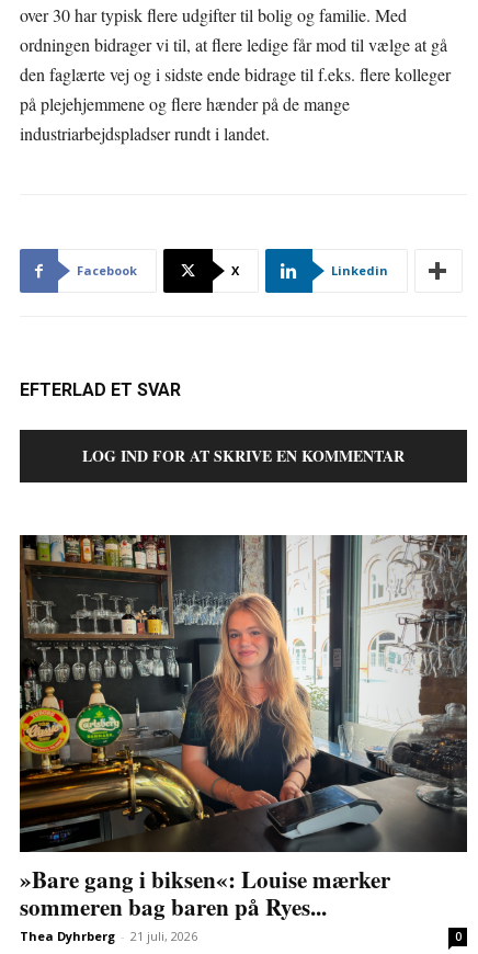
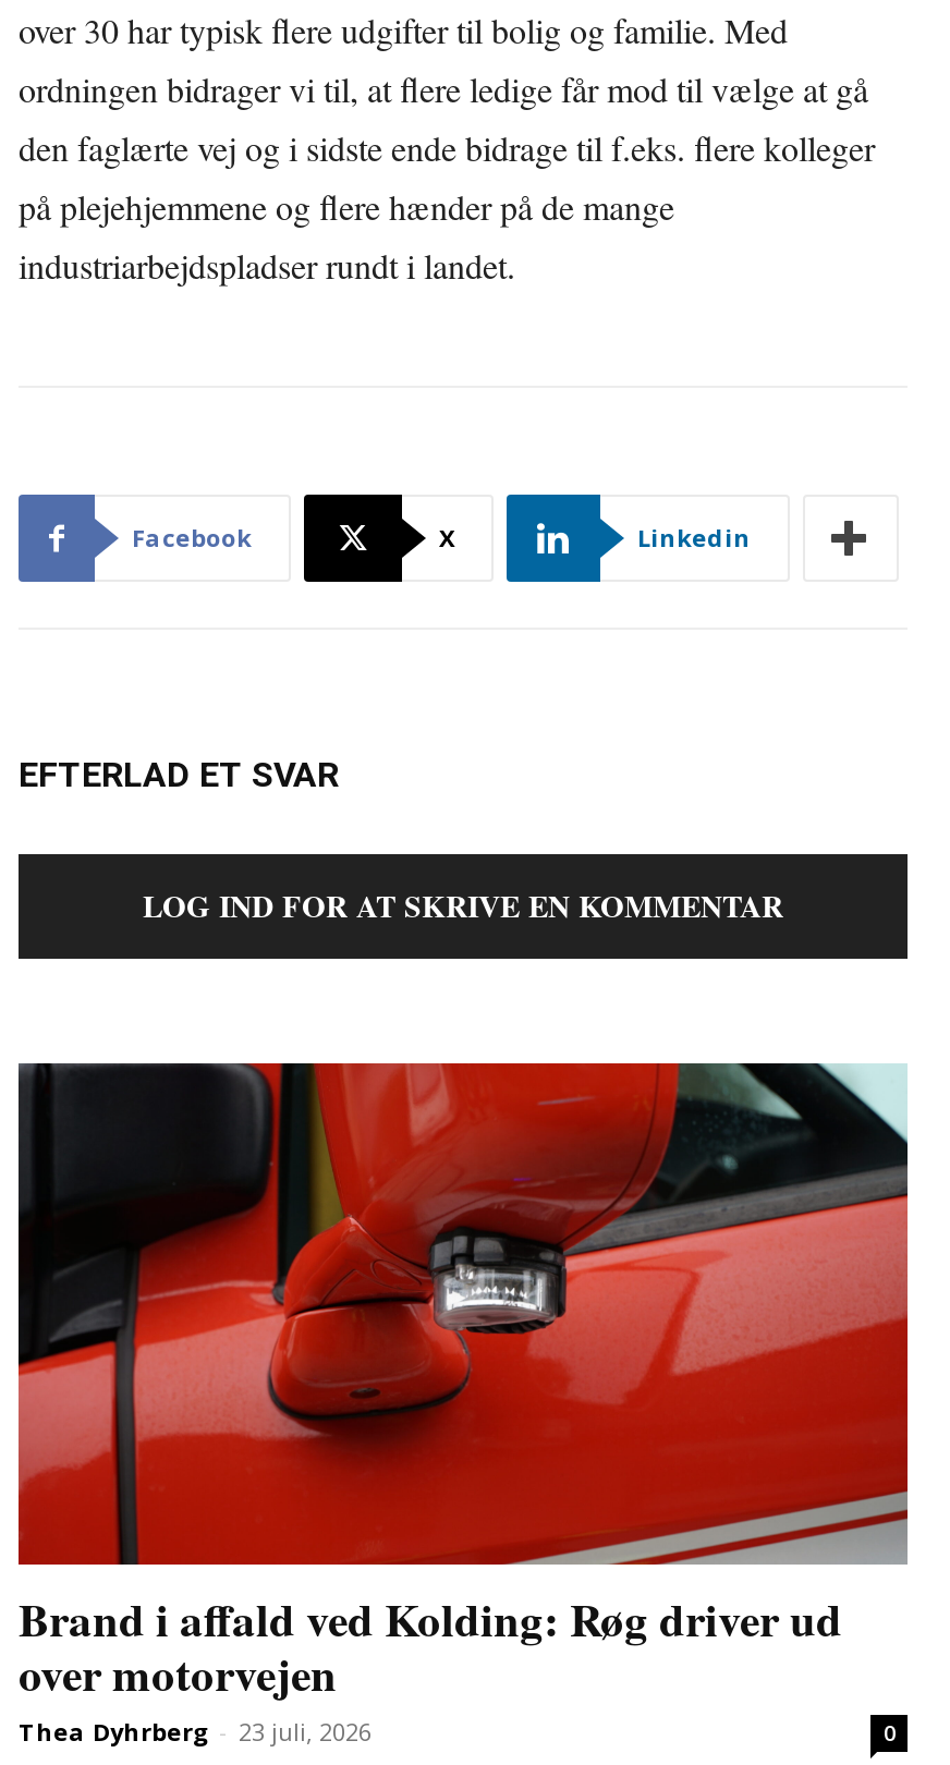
[19,534,468,944] [image] | »Bare gang i biksen«: Louise mærker | sommeren bag baren på Ryes... | Thea Dyhrberg - 21 juli, 2026 -> [16,1061,910,1747] [image] | Brand i affald ved Kolding: Røg driver ud | over motorvejen | Thea Dyhrberg - 23 juli, 2026

